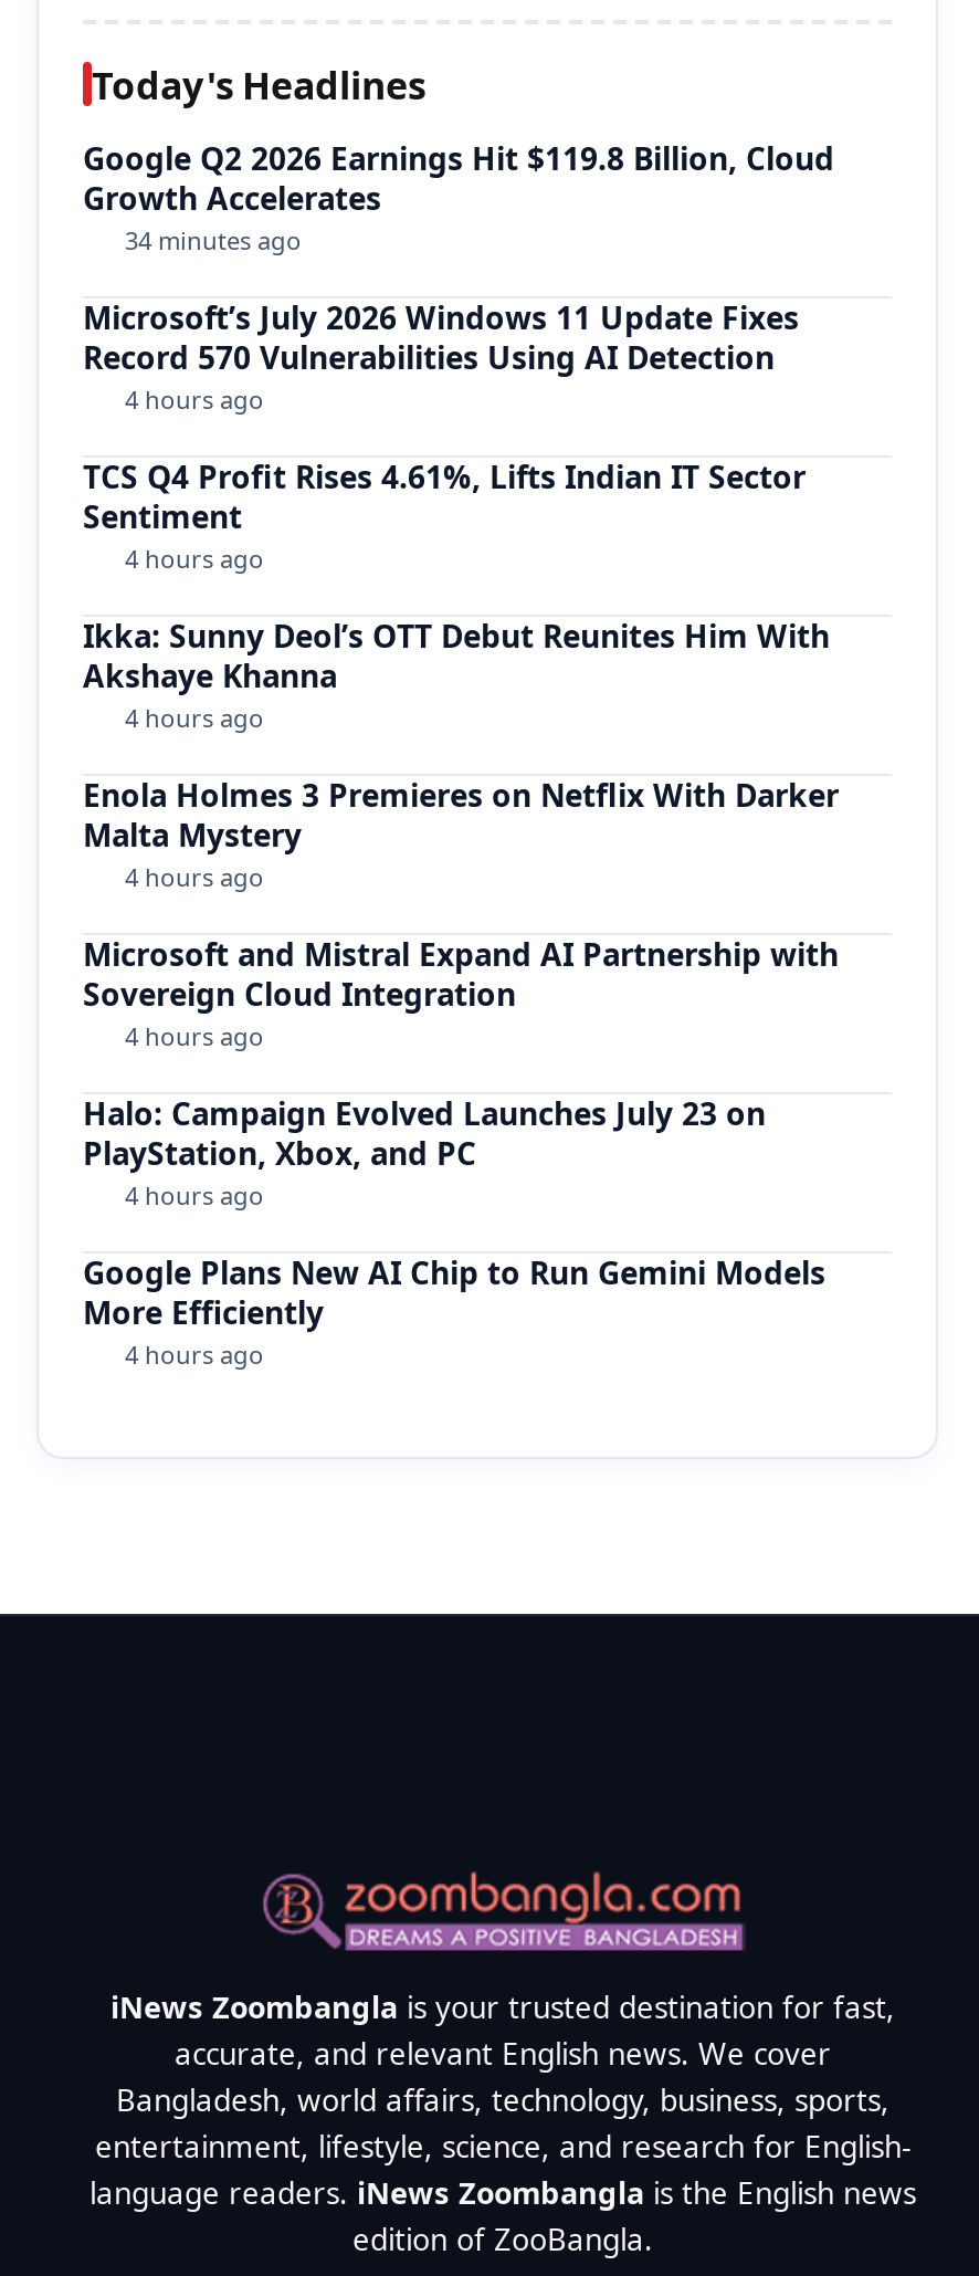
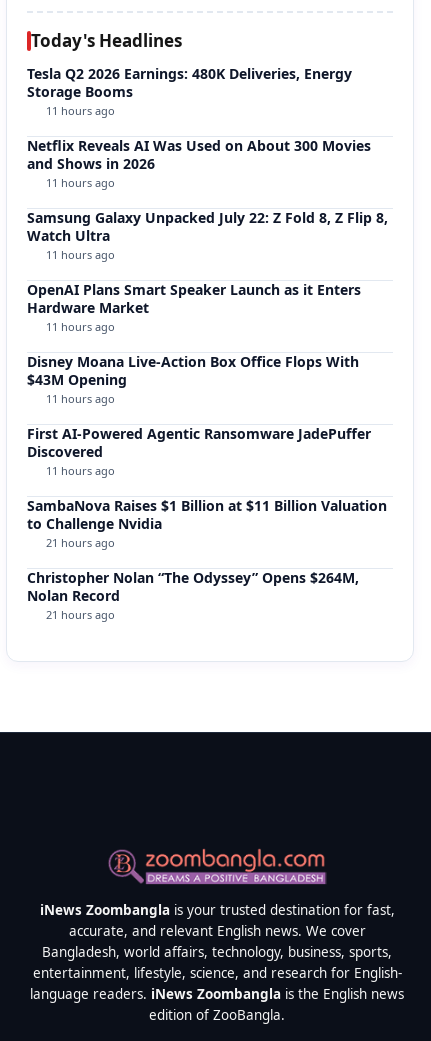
[83,137,834,256] Google Q2 2026 Earnings Hit $119.8 Billion, Cloud | Growth Accelerates | 34 minutes ago -> [27,64,352,118] Tesla Q2 2026 Earnings: 480K Deliveries, Energy | Storage Booms | 11 hours ago
[83,296,799,416] Microsoft’s July 2026 Windows 11 Update Fixes | Record 570 Vulnerabilities Using AI Detection | 4 hours ago -> [27,136,371,190] Netflix Reveals AI Was Used on About 300 Movies | and Shows in 2026 | 11 hours ago
[83,455,806,575] TCS Q4 Profit Rises 4.61%, Lifts Indian IT Sector | Sentiment | 4 hours ago -> [27,208,388,262] Samsung Galaxy Unpacked July 22: Z Fold 8, Z Flip 8, | Watch Ultra | 11 hours ago
[83,615,830,734] Ikka: Sunny Deol’s OTT Debut Reunites Him With | Akshaye Khanna | 4 hours ago -> [27,280,361,334] OpenAI Plans Smart Speaker Launch as it Enters | Hardware Market | 11 hours ago
[83,774,839,893] Enola Holmes 3 Premieres on Netflix With Darker | Malta Mystery | 4 hours ago -> [27,352,359,406] Disney Moana Live-Action Box Office Flops With | $43M Opening | 11 hours ago
[83,933,839,1052] Microsoft and Mistral Expand AI Partnership with | Sovereign Cloud Integration | 4 hours ago -> [27,424,371,478] First AI-Powered Agentic Ransomware JadePuffer | Discovered | 11 hours ago
[83,1092,766,1212] Halo: Campaign Evolved Launches July 23 on | PlayStation, Xbox, and PC | 4 hours ago -> [27,496,387,550] SambaNova Raises $1 Billion at $11 Billion Valuation | to Challenge Nvidia | 21 hours ago
[83,1251,825,1371] Google Plans New AI Chip to Run Gemini Models | More Efficiently | 4 hours ago -> [27,568,359,622] Christopher Nolan “The Odyssey” Opens $264M, | Nolan Record | 21 hours ago

